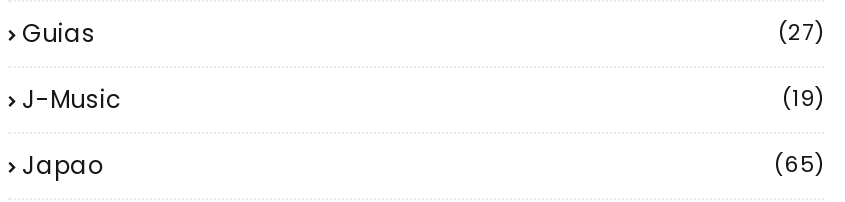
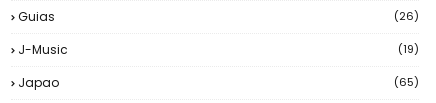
[778,16,824,48] (27) -> [394,8,419,24] (26)

